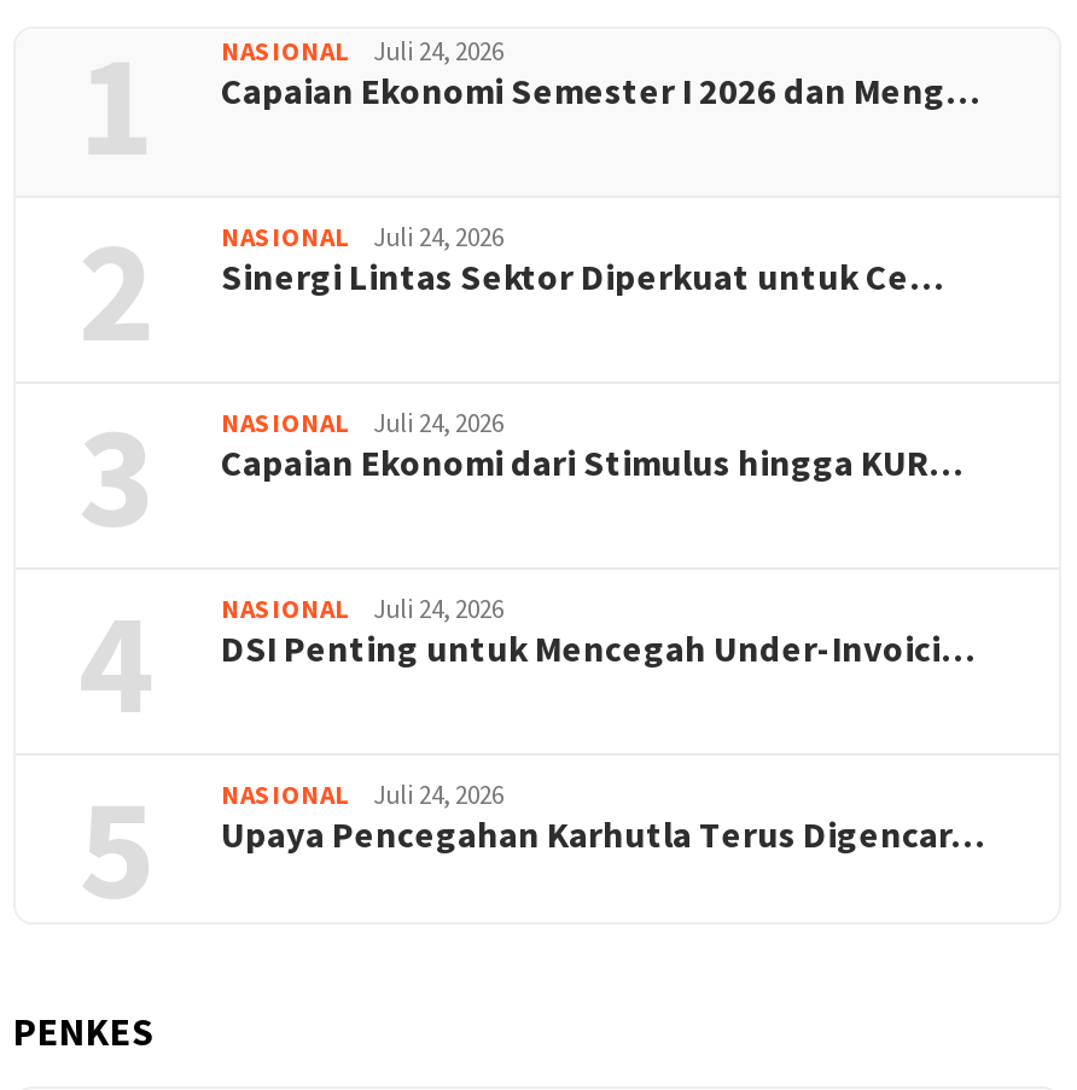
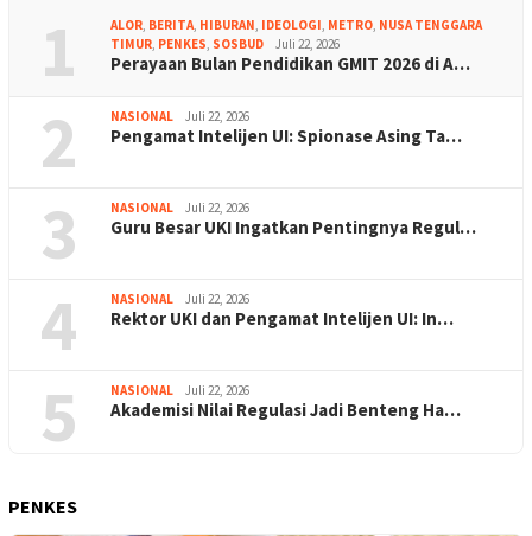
[221,33,979,113] NASIONAL | Juli 24, 2026 | Capaian Ekonomi Semester I 2026 dan Meng… -> [110,17,482,75] ALOR, BERITA, HIBURAN, IDEOLOGI, METRO, NUSA TENGGARA | TIMUR, PENKES, SOSBUD | Juli 22, 2026 | Perayaan Bulan Pendidikan GMIT 2026 di A…
[221,219,943,299] Juli 24, 2026 | Sinergi Lintas Sektor Diperkuat untuk Ce… -> [110,108,462,147] Juli 22, 2026 | Pengamat Intelijen UI: Spionase Asing Ta…
[221,405,962,485] Juli 24, 2026 | Capaian Ekonomi dari Stimulus hingga KUR… -> [110,200,476,239] Juli 22, 2026 | Guru Besar UKI Ingatkan Pentingnya Regul…
[221,591,974,671] Juli 24, 2026 | DSI Penting untuk Mencegah Under-Invoici… -> [110,291,454,330] Juli 22, 2026 | Rektor UKI dan Pengamat Intelijen UI: In…
[221,777,984,857] Juli 24, 2026 | Upaya Pencegahan Karhutla Terus Digencar… -> [110,382,461,421] Juli 22, 2026 | Akademisi Nilai Regulasi Jadi Benteng Ha…

